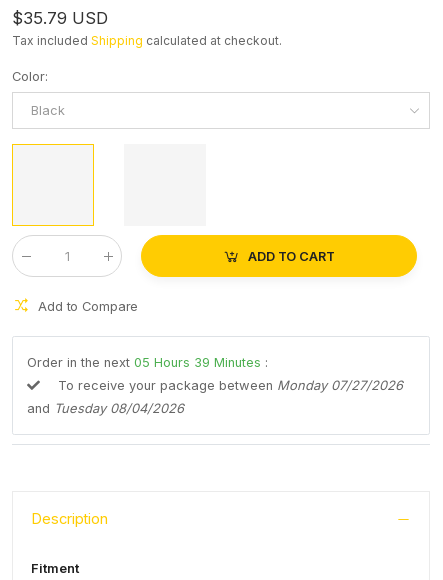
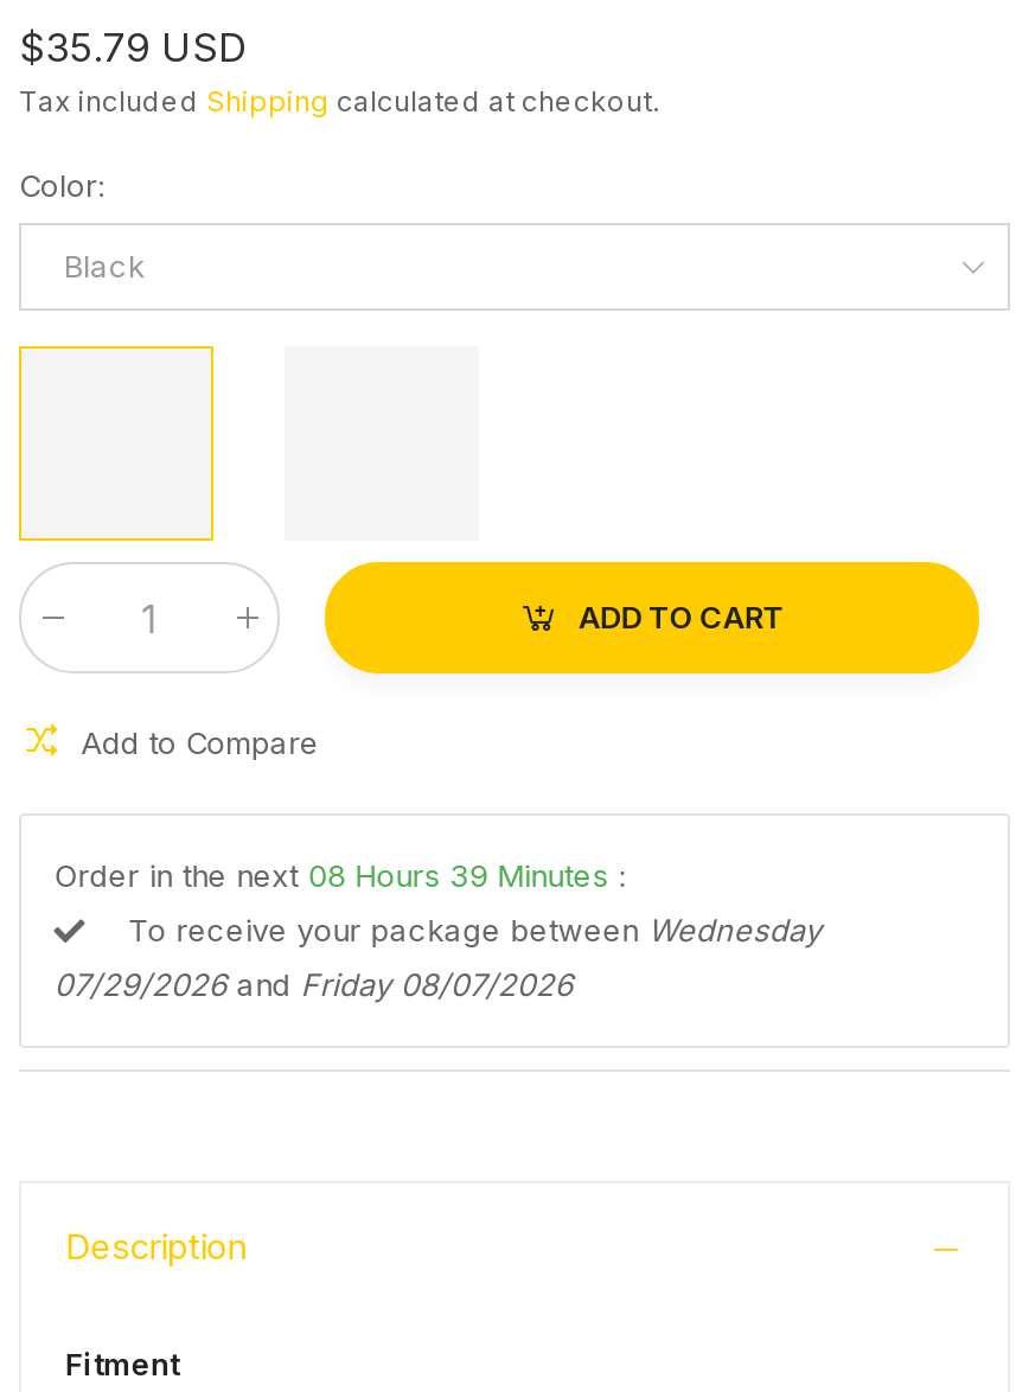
[27,355,268,370] Order in the next 05 Hours 39 Minutes : -> [54,858,625,894] Order in the next 08 Hours 39 Minutes :
[58,378,403,393] To receive your package between Monday 07/27/2026 -> [129,913,821,948] To receive your package between Wednesday
[27,401,184,416] and Tuesday 08/04/2026 -> [54,967,573,1003] 07/29/2026 and Friday 08/07/2026

